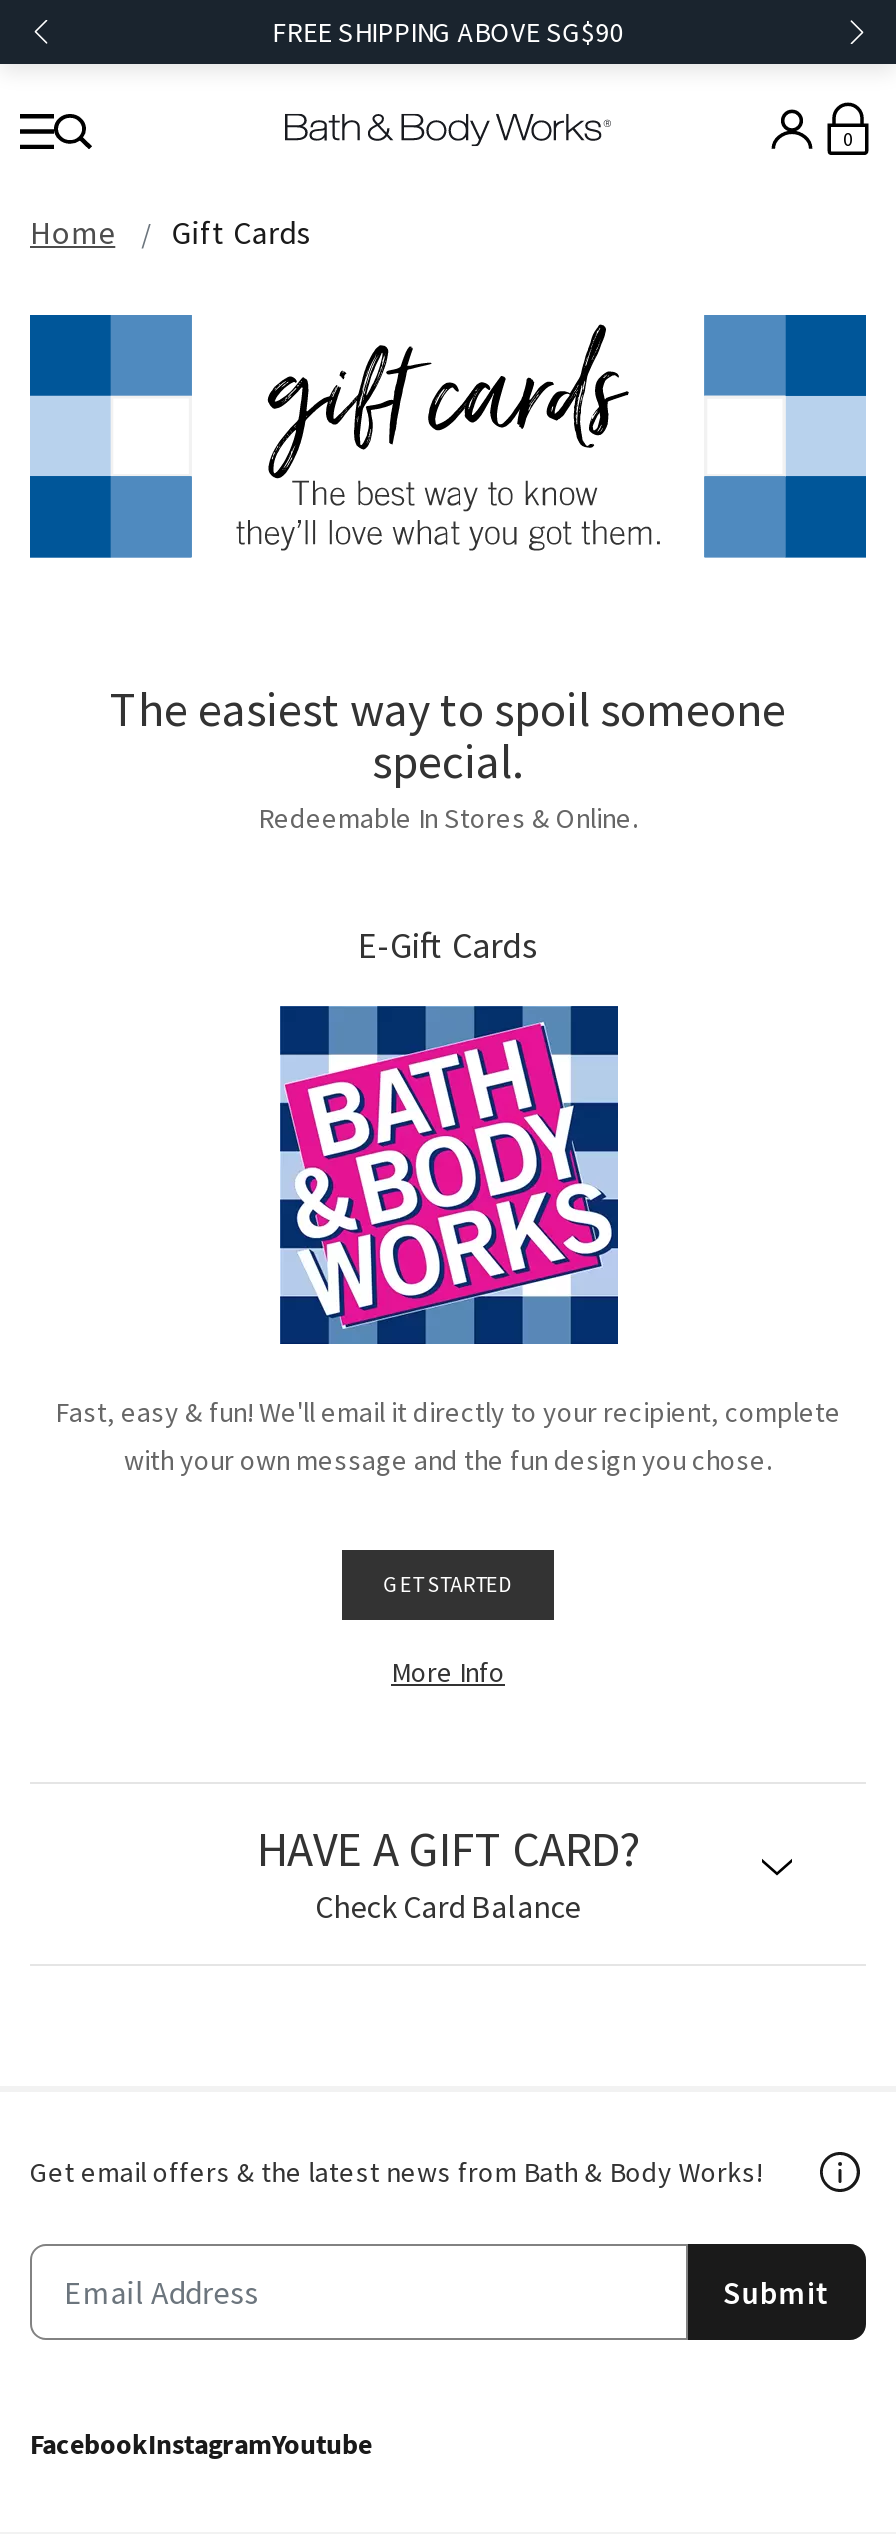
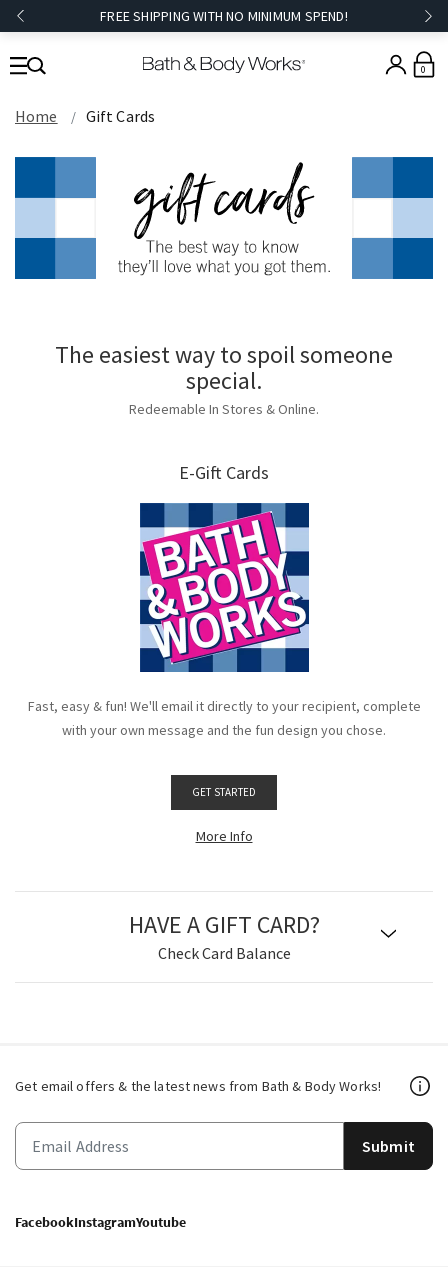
[272,14,624,50] FREE SHIPPING ABOVE SG$90 -> [100,7,348,25] FREE SHIPPING WITH NO MINIMUM SPEND!

